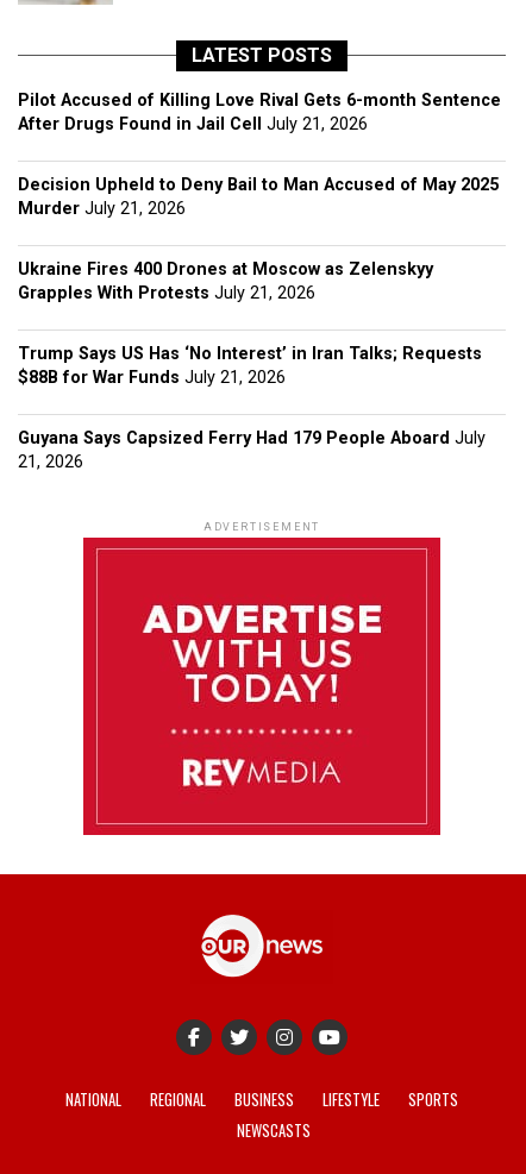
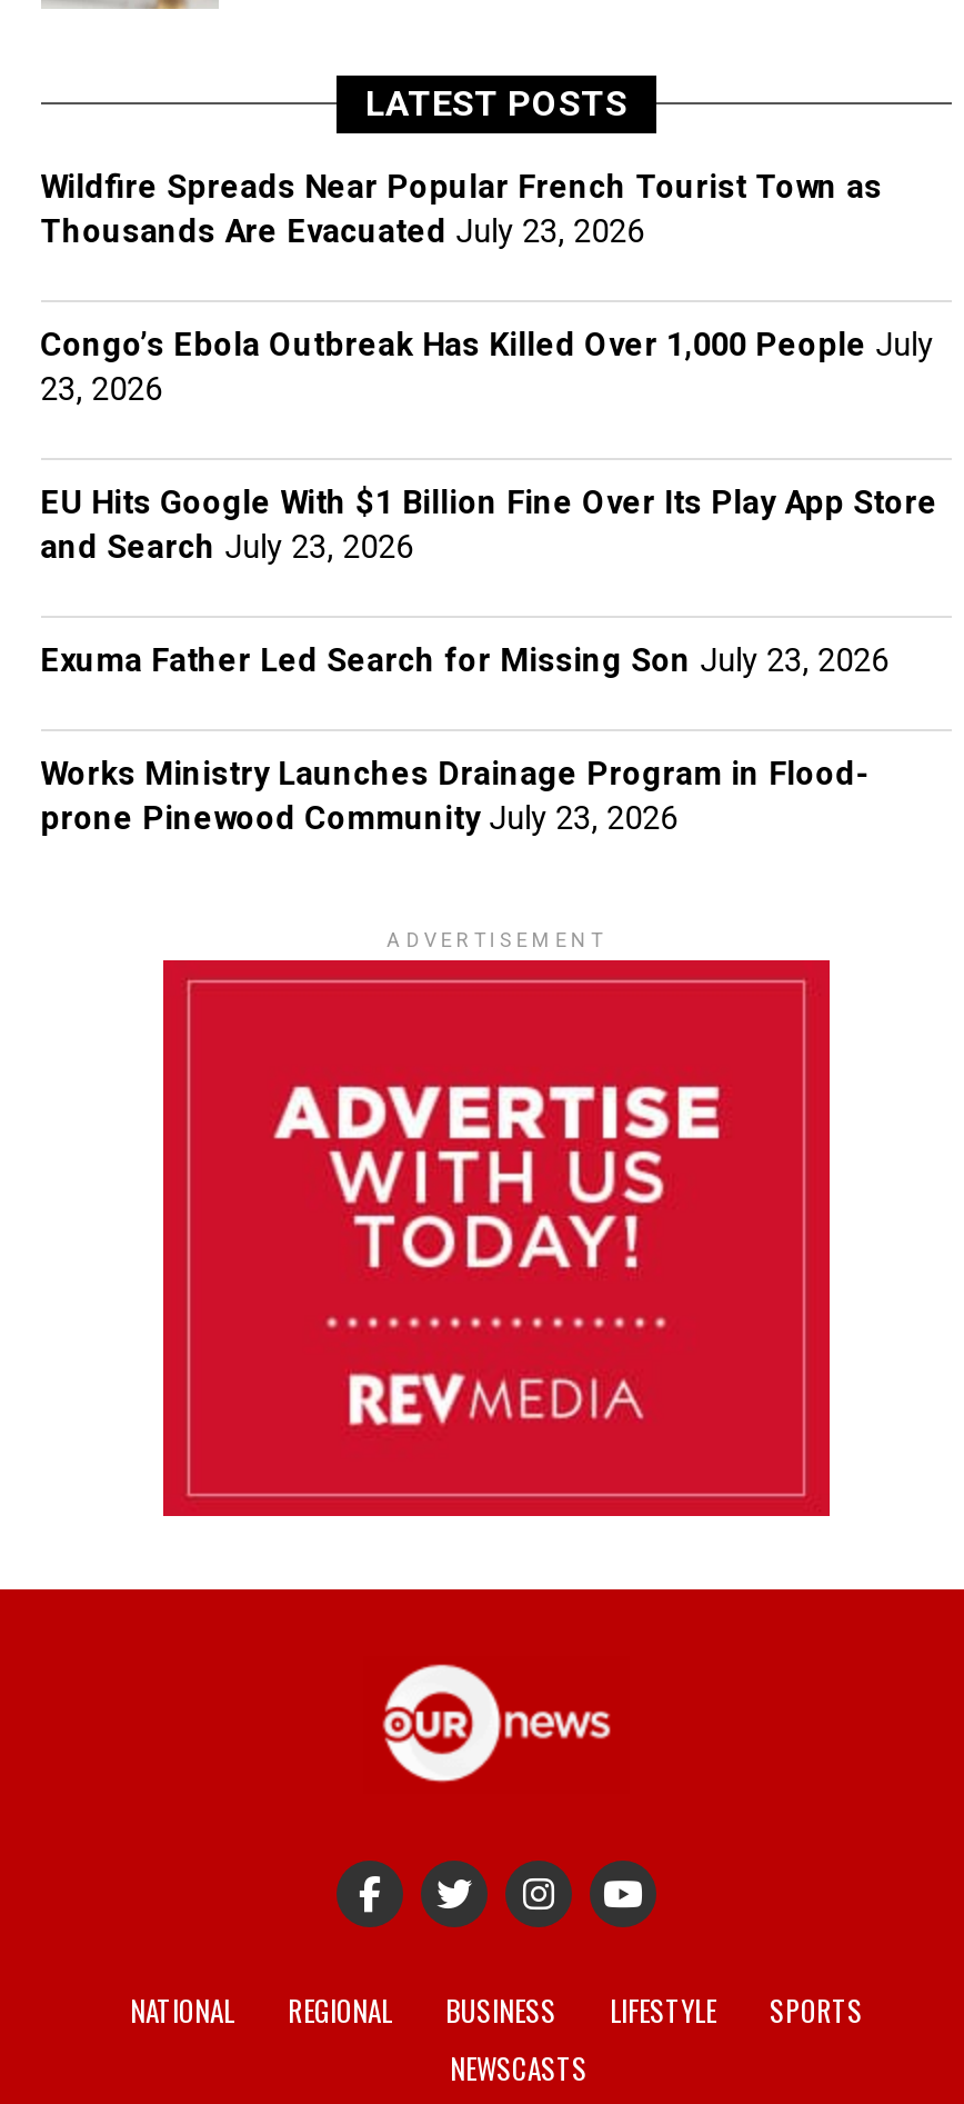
[17,90,501,134] Pilot Accused of Killing Love Rival Gets 6-month Sentence | After Drugs Found in Jail Cell July 21, 2026 -> [40,169,882,251] Wildfire Spreads Near Popular French Tourist Town as | Thousands Are Evacuated July 23, 2026
[17,175,498,219] Decision Upheld to Deny Bail to Man Accused of May 2025 | Murder July 21, 2026 -> [40,327,933,409] Congo’s Ebola Outbreak Has Killed Over 1,000 People July | 23, 2026
[17,259,433,303] Ukraine Fires 400 Drones at Moscow as Zelenskyy | Grapples With Protests July 21, 2026 -> [40,485,938,567] EU Hits Google With $1 Billion Fine Over Its Play App Store | and Search July 23, 2026
[17,344,482,388] Trump Says US Has ‘No Interest’ in Iran Talks; Requests | $88B for War Funds July 21, 2026 -> [40,642,889,680] Exuma Father Led Search for Missing Son July 23, 2026
[17,428,485,472] Guyana Says Capsized Ferry Had 179 People Aboard July | 21, 2026 -> [40,756,869,838] Works Ministry Launches Drainage Program in Flood- | prone Pinewood Community July 23, 2026

